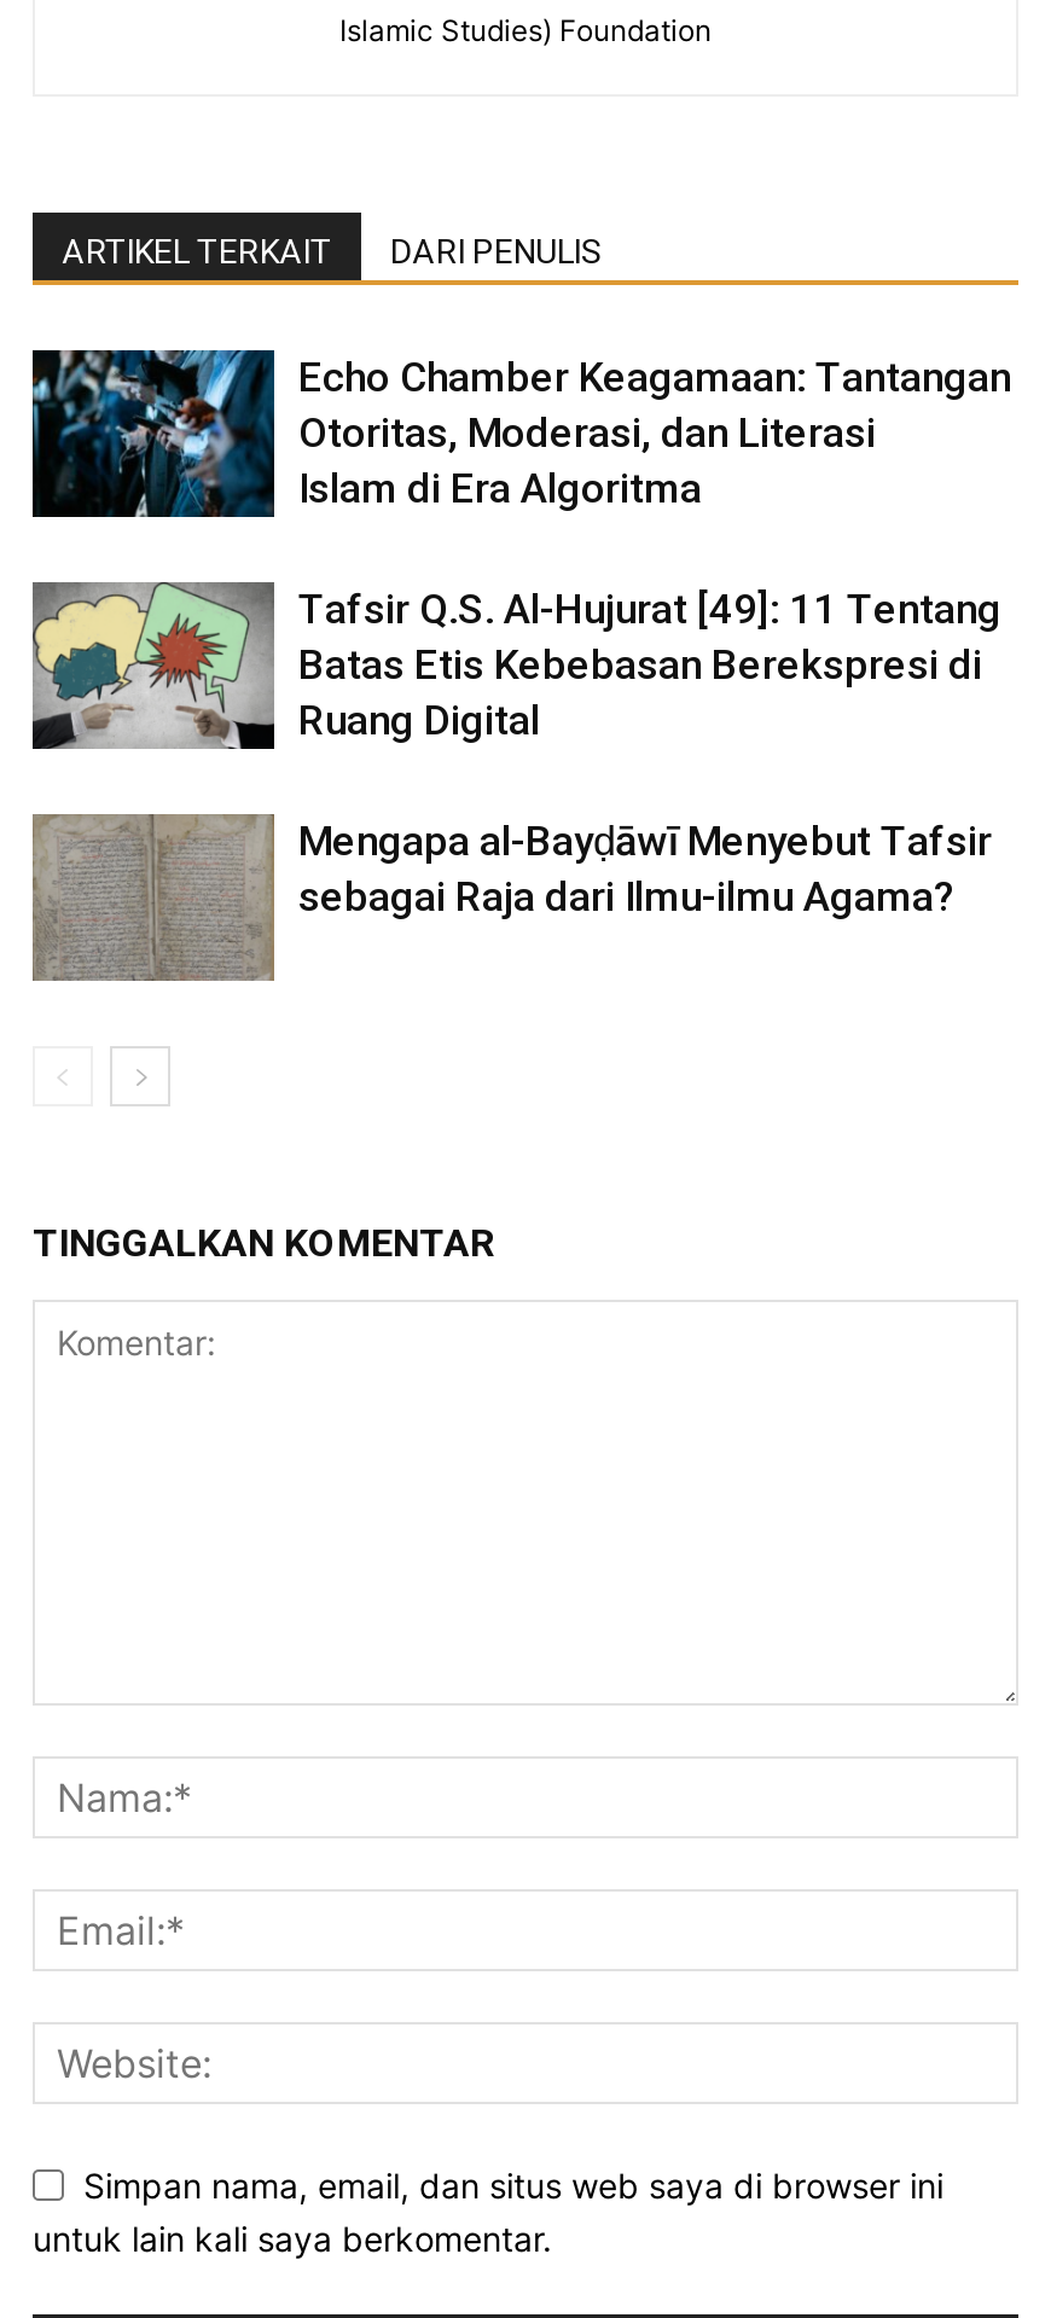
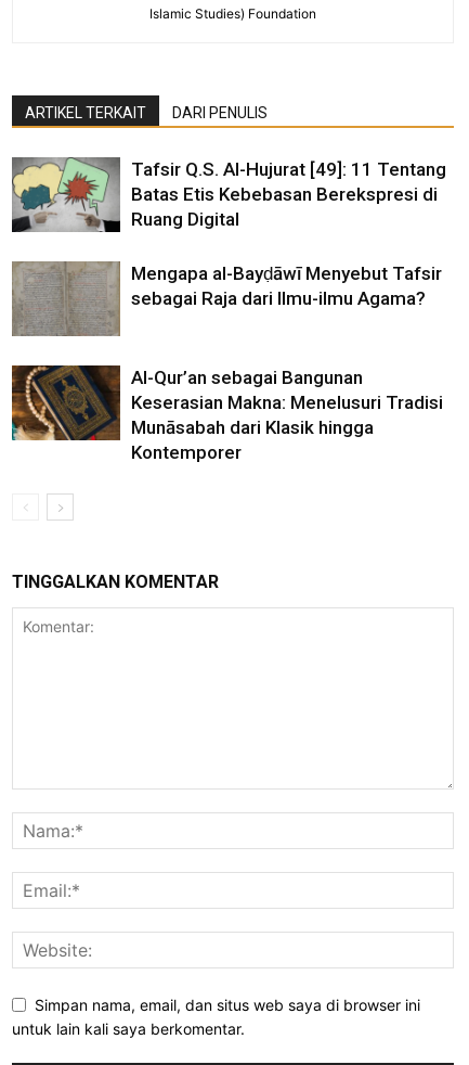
[30,348,1011,517] [image] | Echo Chamber Keagamaan: Tantangan | Otoritas, Moderasi, dan Literasi | Islam di Era Algoritma -> none
moved [30,580,1001,921] -> [11,156,446,309]: [image] | Tafsir Q.S. Al-Hujurat [49]: 11 Tentang | Batas Etis Kebebasan Berekspresi di | Ruang Digital | Mengapa al-Bayḍāwī Menyebut Tafsir | sebagai Raja dari Ilmu-ilmu Agama?
none -> [11,364,443,463] [image] | Al-Qur’an sebagai Bangunan | Keserasian Makna: Menelusuri Tradisi | Munāsabah dari Klasik hingga | Kontemporer

